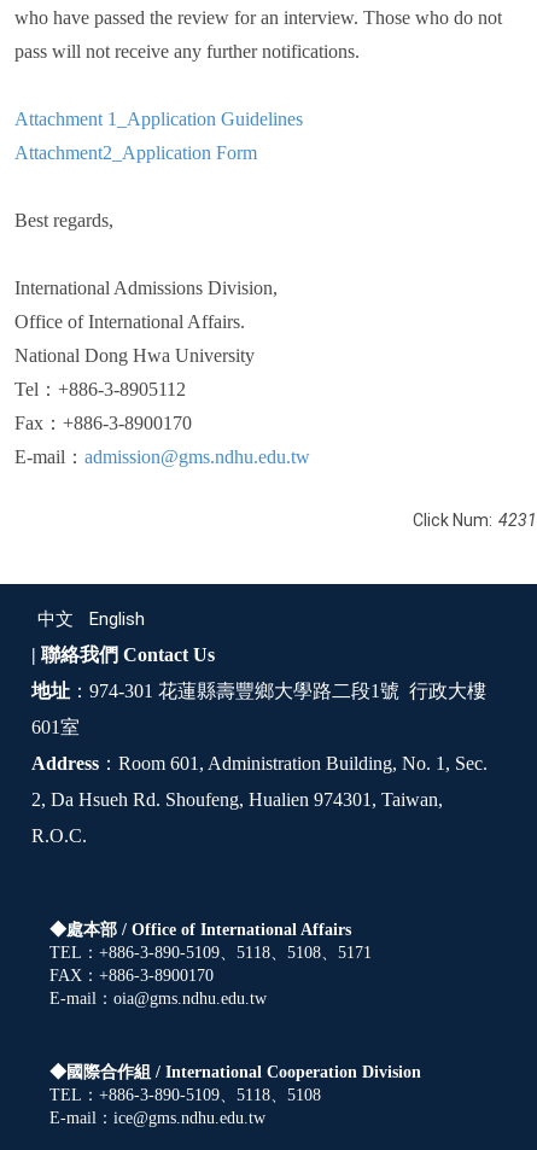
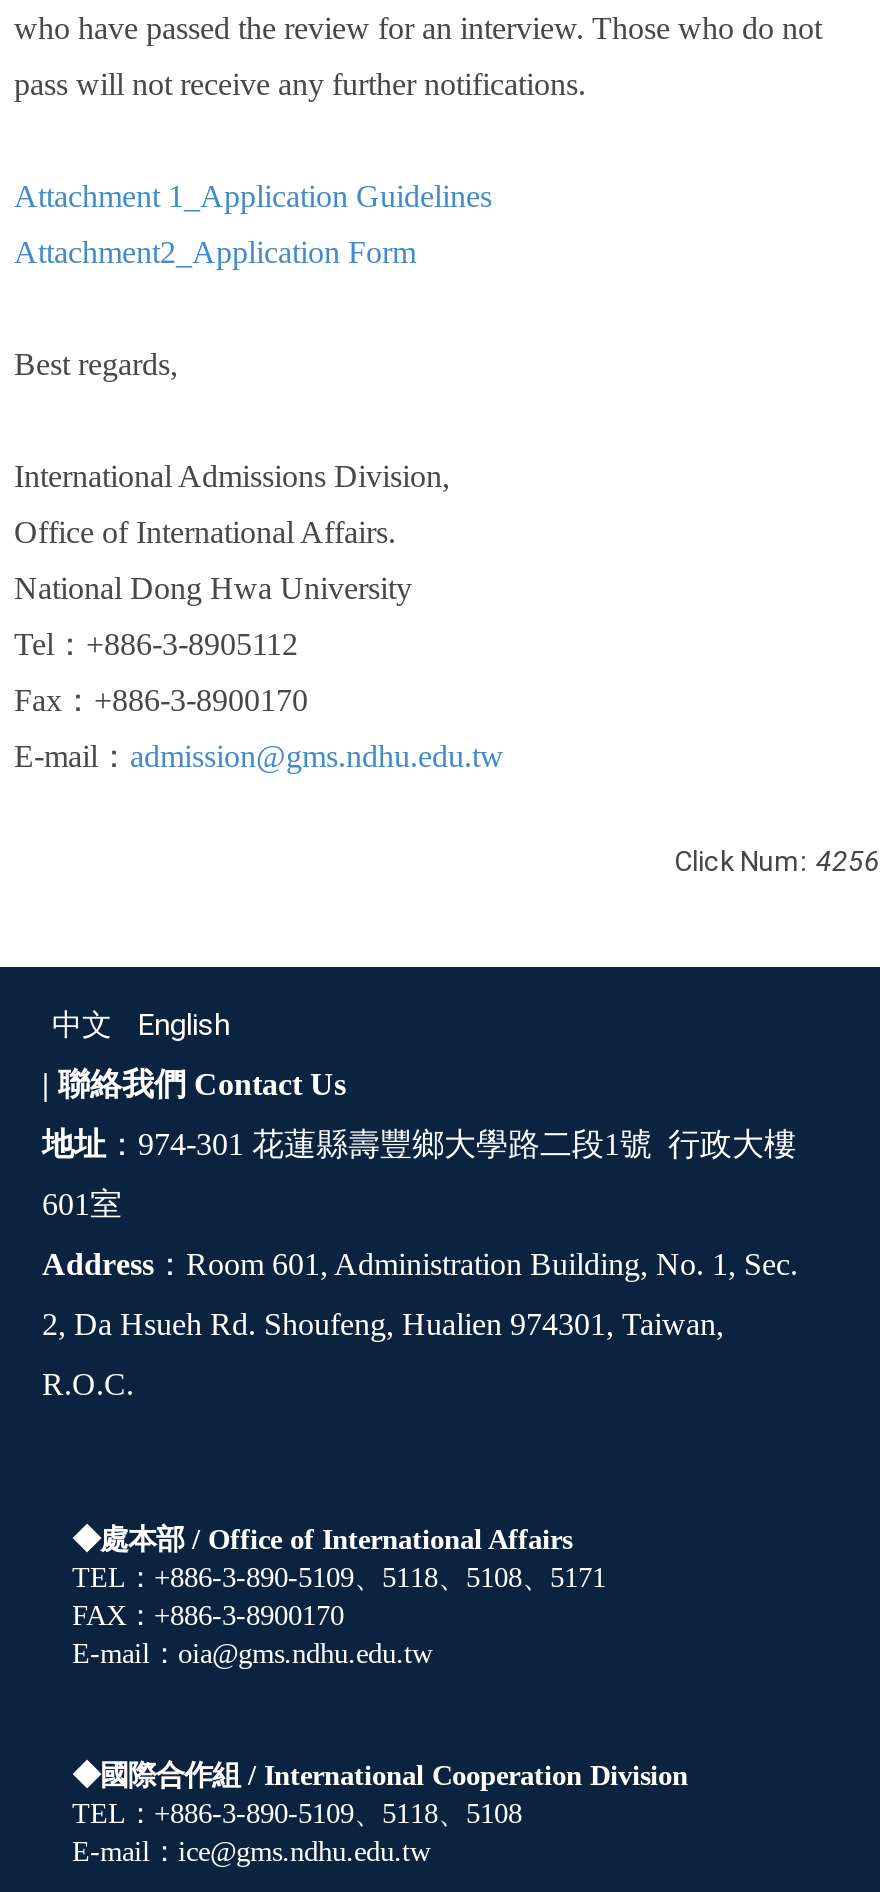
[413,511,537,530] Click Num: 4231 -> [674,846,880,878] Click Num: 4256

